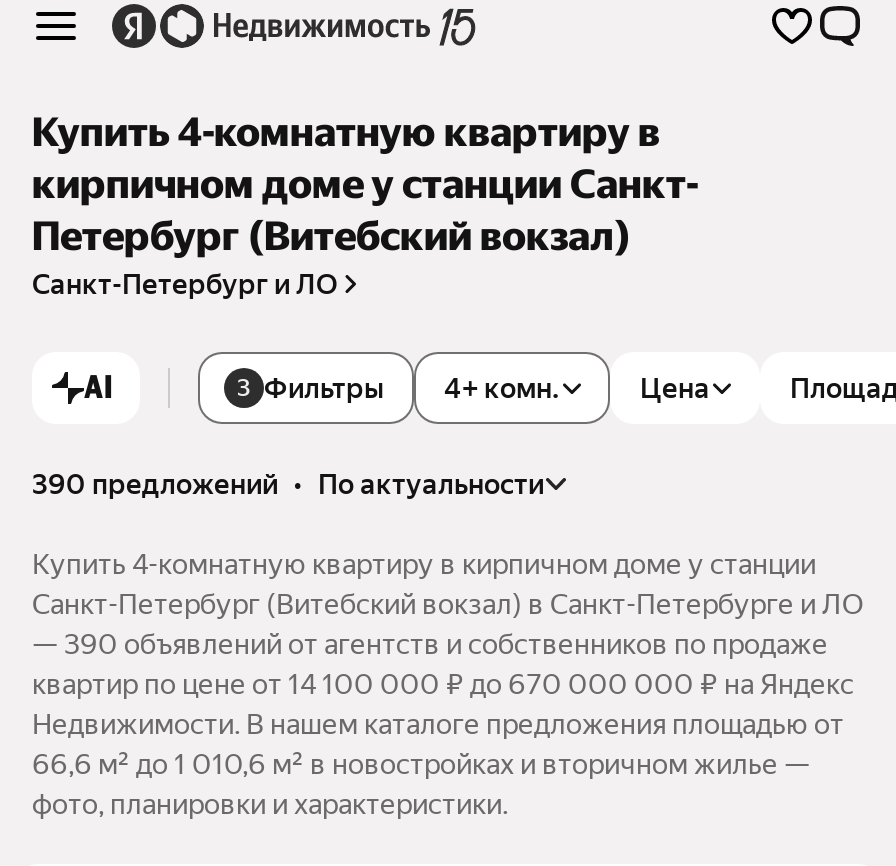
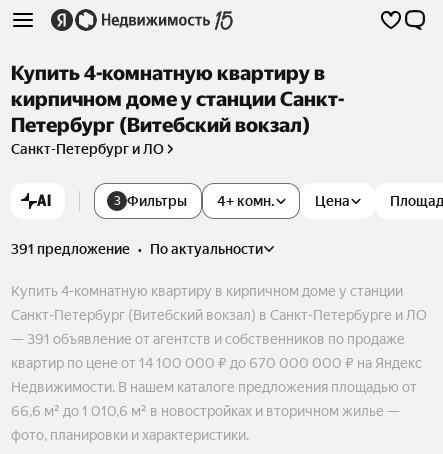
[32,468,544,500] 390 предложений • по актуальности -> [11,241,263,257] 391 предложение • по актуальности
[32,628,828,660] — 390 объявлений от агентств и собственников по продаже -> [11,331,405,347] — 391 объявление от агентств и собственников по продаже

